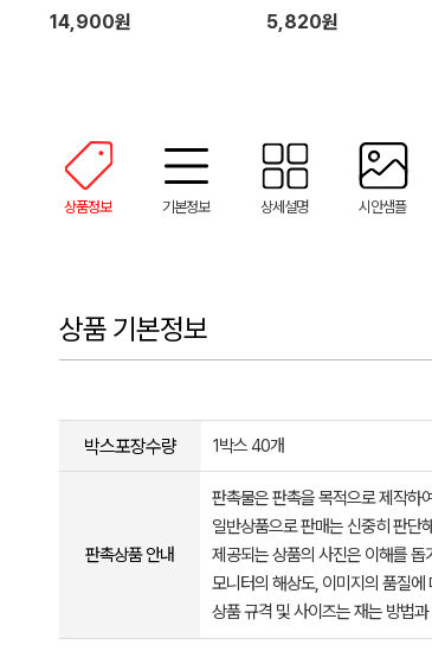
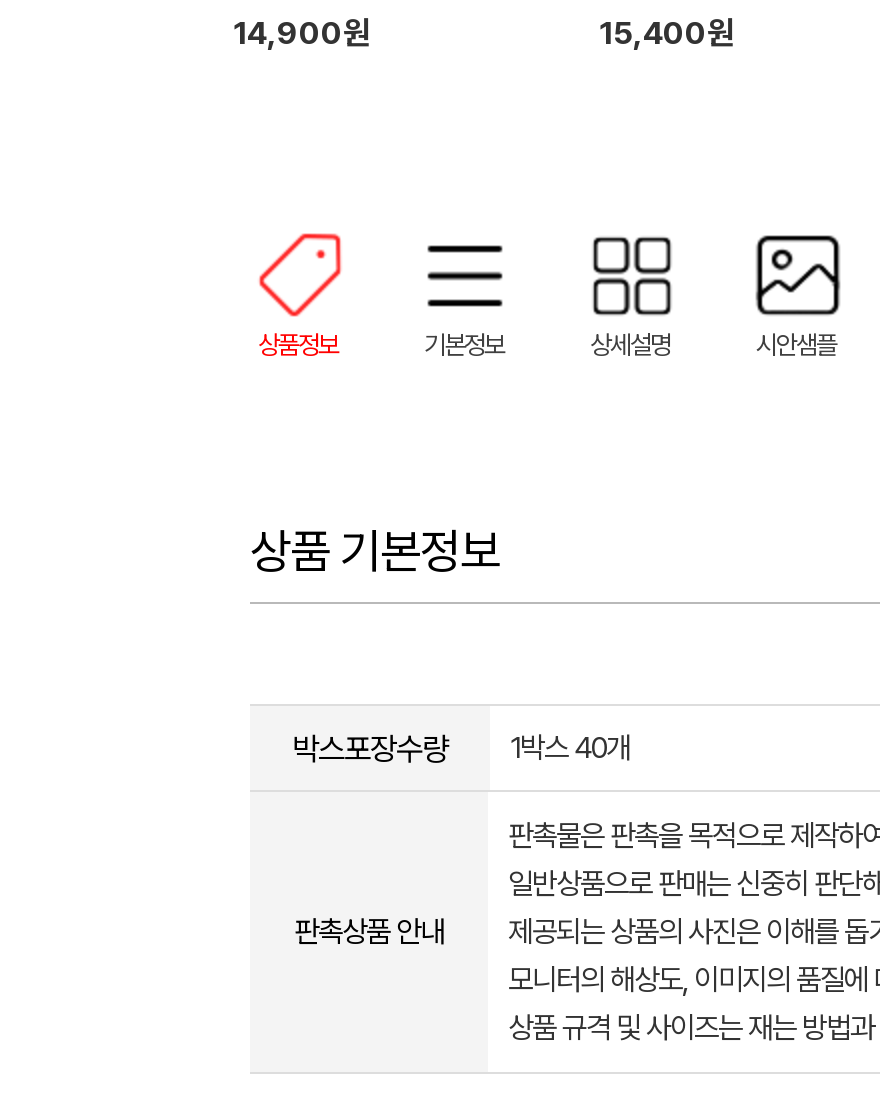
[266,11,338,33] 5,820원 -> [599,14,735,52] 15,400원

